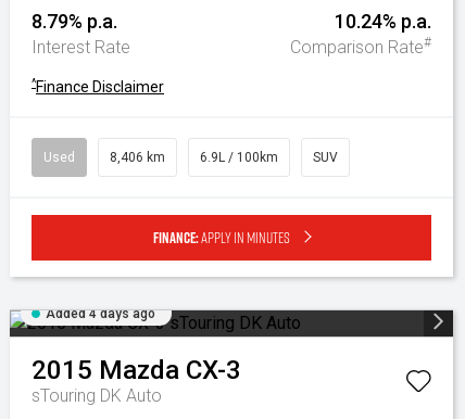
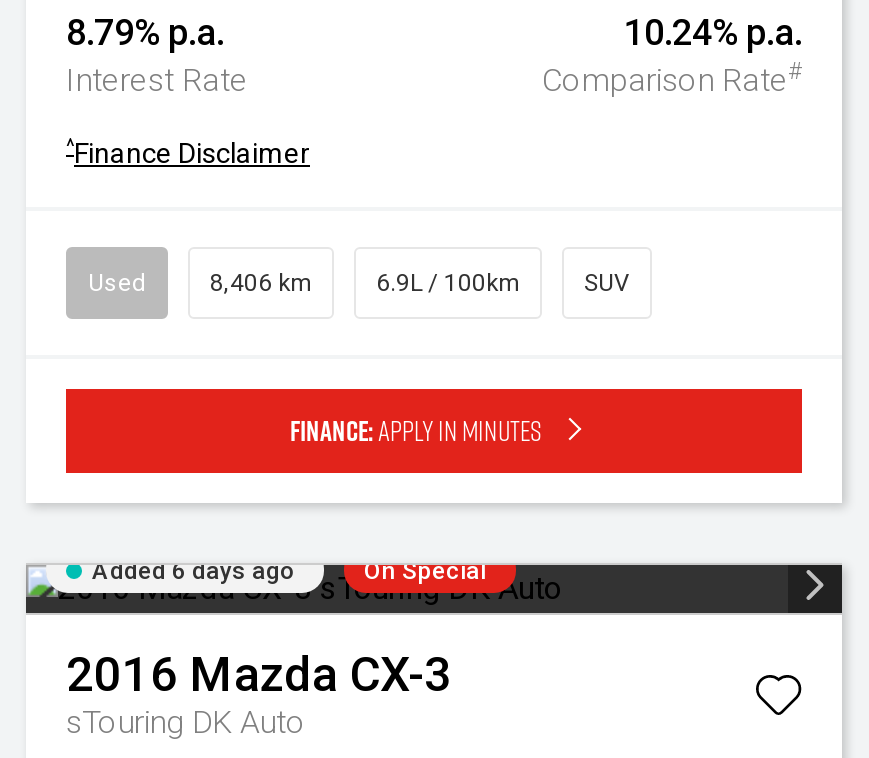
[46,306,155,321] Added 4 days ago -> [92,557,486,585] Added 6 days ago | On Special
[32,355,241,385] 2015 Mazda CX-3 -> [66,647,452,703] 2016 Mazda CX-3

